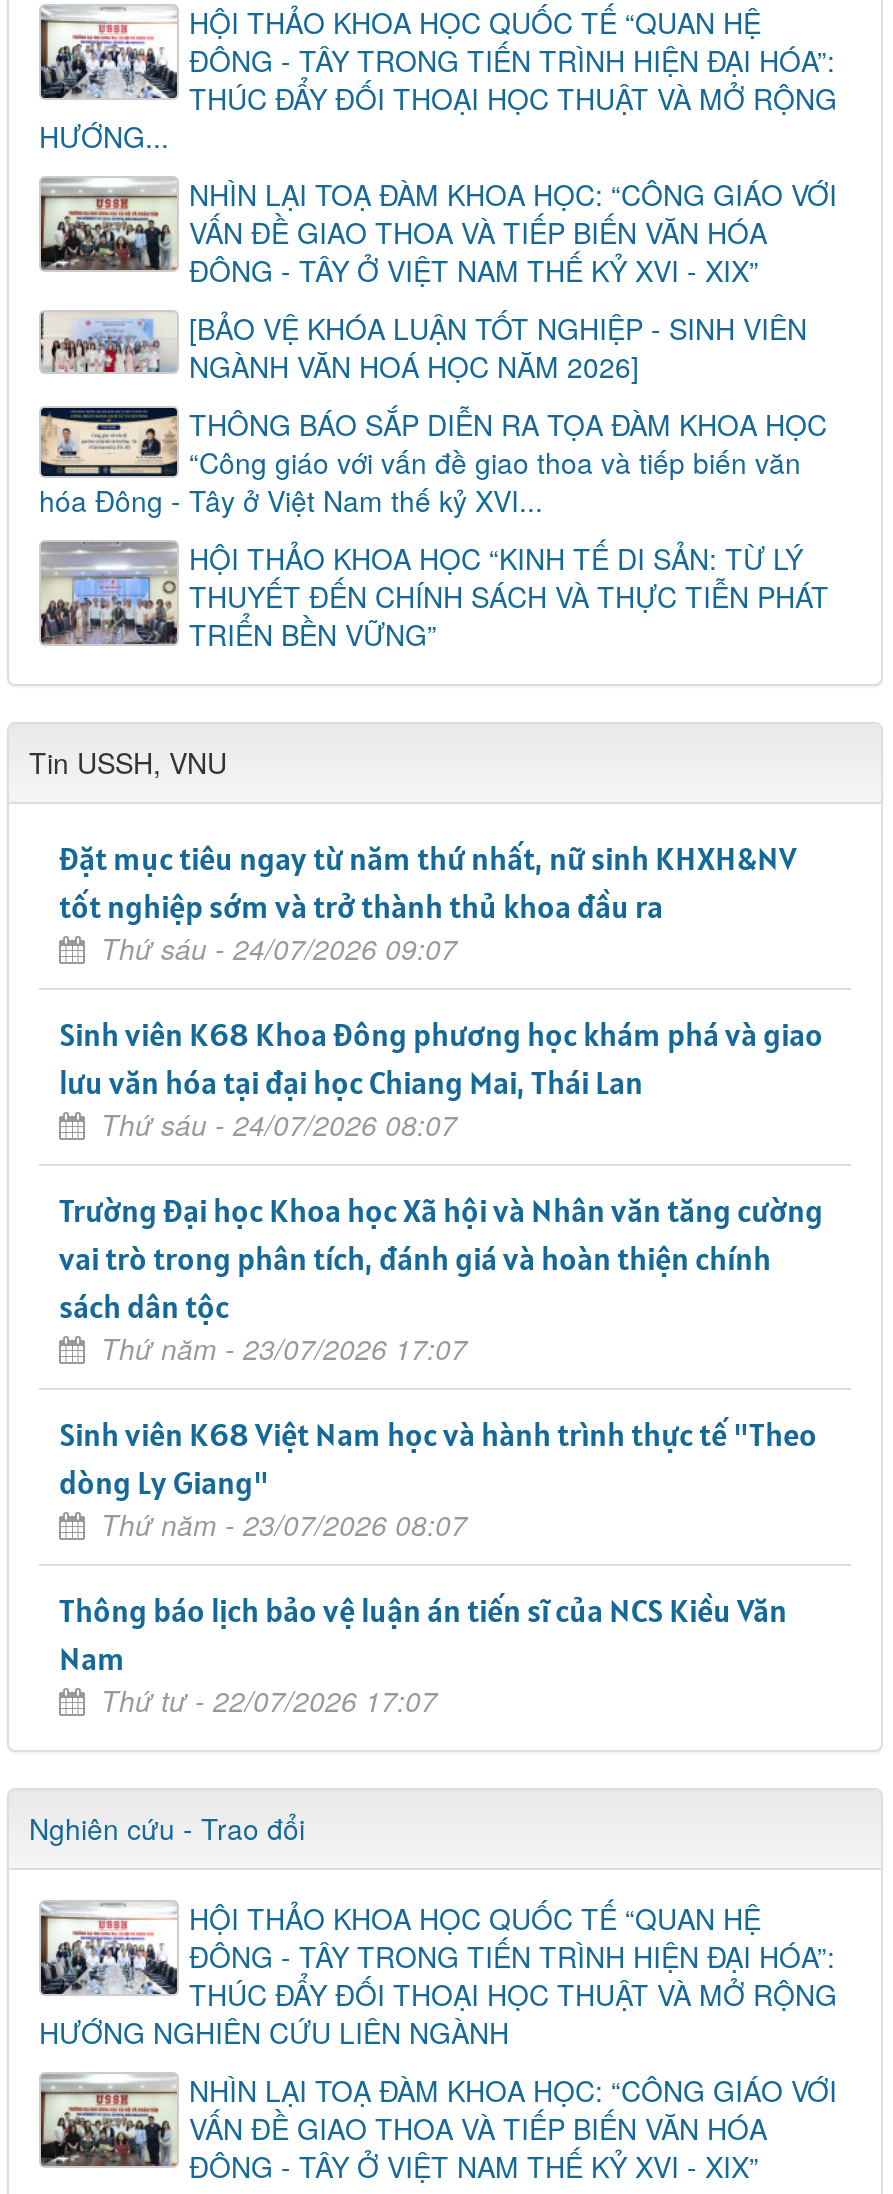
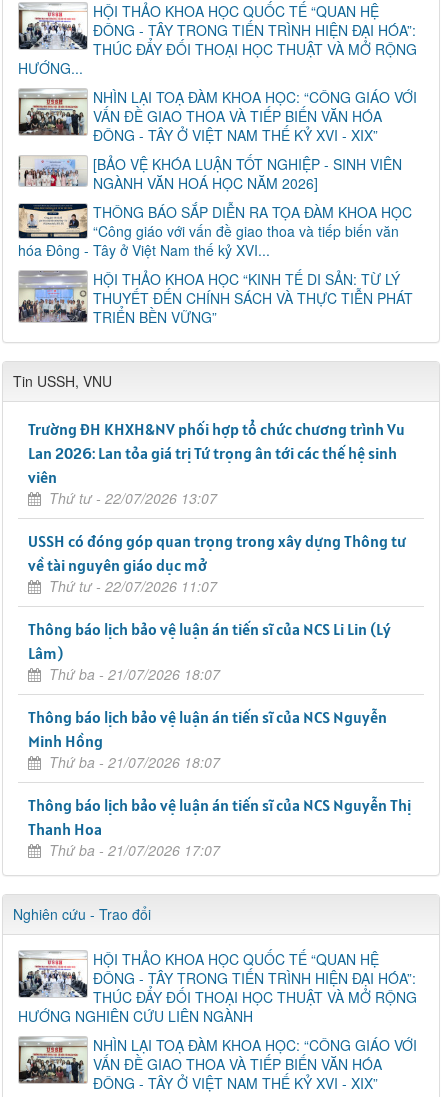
[59,839,797,969] Đặt mục tiêu ngay từ năm thứ nhất, nữ sinh KHXH&NV | tốt nghiệp sớm và trở thành thủ khoa đầu ra | Thứ sáu - 24/07/2026 09:07 -> [28,419,405,508] Trường ĐH KHXH&NV phối hợp tổ chức chương trình Vu | Lan 2026: Lan tỏa giá trị Tứ trọng ân tới các thế hệ sinh | viên | Thứ tư - 22/07/2026 13:07
[59,1015,823,1145] Sinh viên K68 Khoa Đông phương học khám phá và giao | lưu văn hóa tại đại học Chiang Mai, Thái Lan | Thứ sáu - 24/07/2026 08:07 -> [28,531,406,596] USSH có đóng góp quan trọng trong xây dựng Thông tư | về tài nguyên giáo dục mở | Thứ tư - 22/07/2026 11:07
[59,1191,823,1369] Trường Đại học Khoa học Xã hội và Nhân văn tăng cường | vai trò trong phân tích, đánh giá và hoàn thiện chính | sách dân tộc | Thứ năm - 23/07/2026 17:07 -> [28,619,391,684] Thông báo lịch bảo vệ luận án tiến sĩ của NCS Li Lin (Lý | Lâm) | Thứ ba - 21/07/2026 18:07
[59,1415,817,1545] Sinh viên K68 Việt Nam học và hành trình thực tế "Theo | dòng Ly Giang" | Thứ năm - 23/07/2026 08:07 -> [28,707,387,772] Thông báo lịch bảo vệ luận án tiến sĩ của NCS Nguyễn | Minh Hồng | Thứ ba - 21/07/2026 18:07
[59,1591,787,1721] Thông báo lịch bảo vệ luận án tiến sĩ của NCS Kiều Văn | Nam | Thứ tư - 22/07/2026 17:07 -> [28,795,411,860] Thông báo lịch bảo vệ luận án tiến sĩ của NCS Nguyễn Thị | Thanh Hoa | Thứ ba - 21/07/2026 17:07

